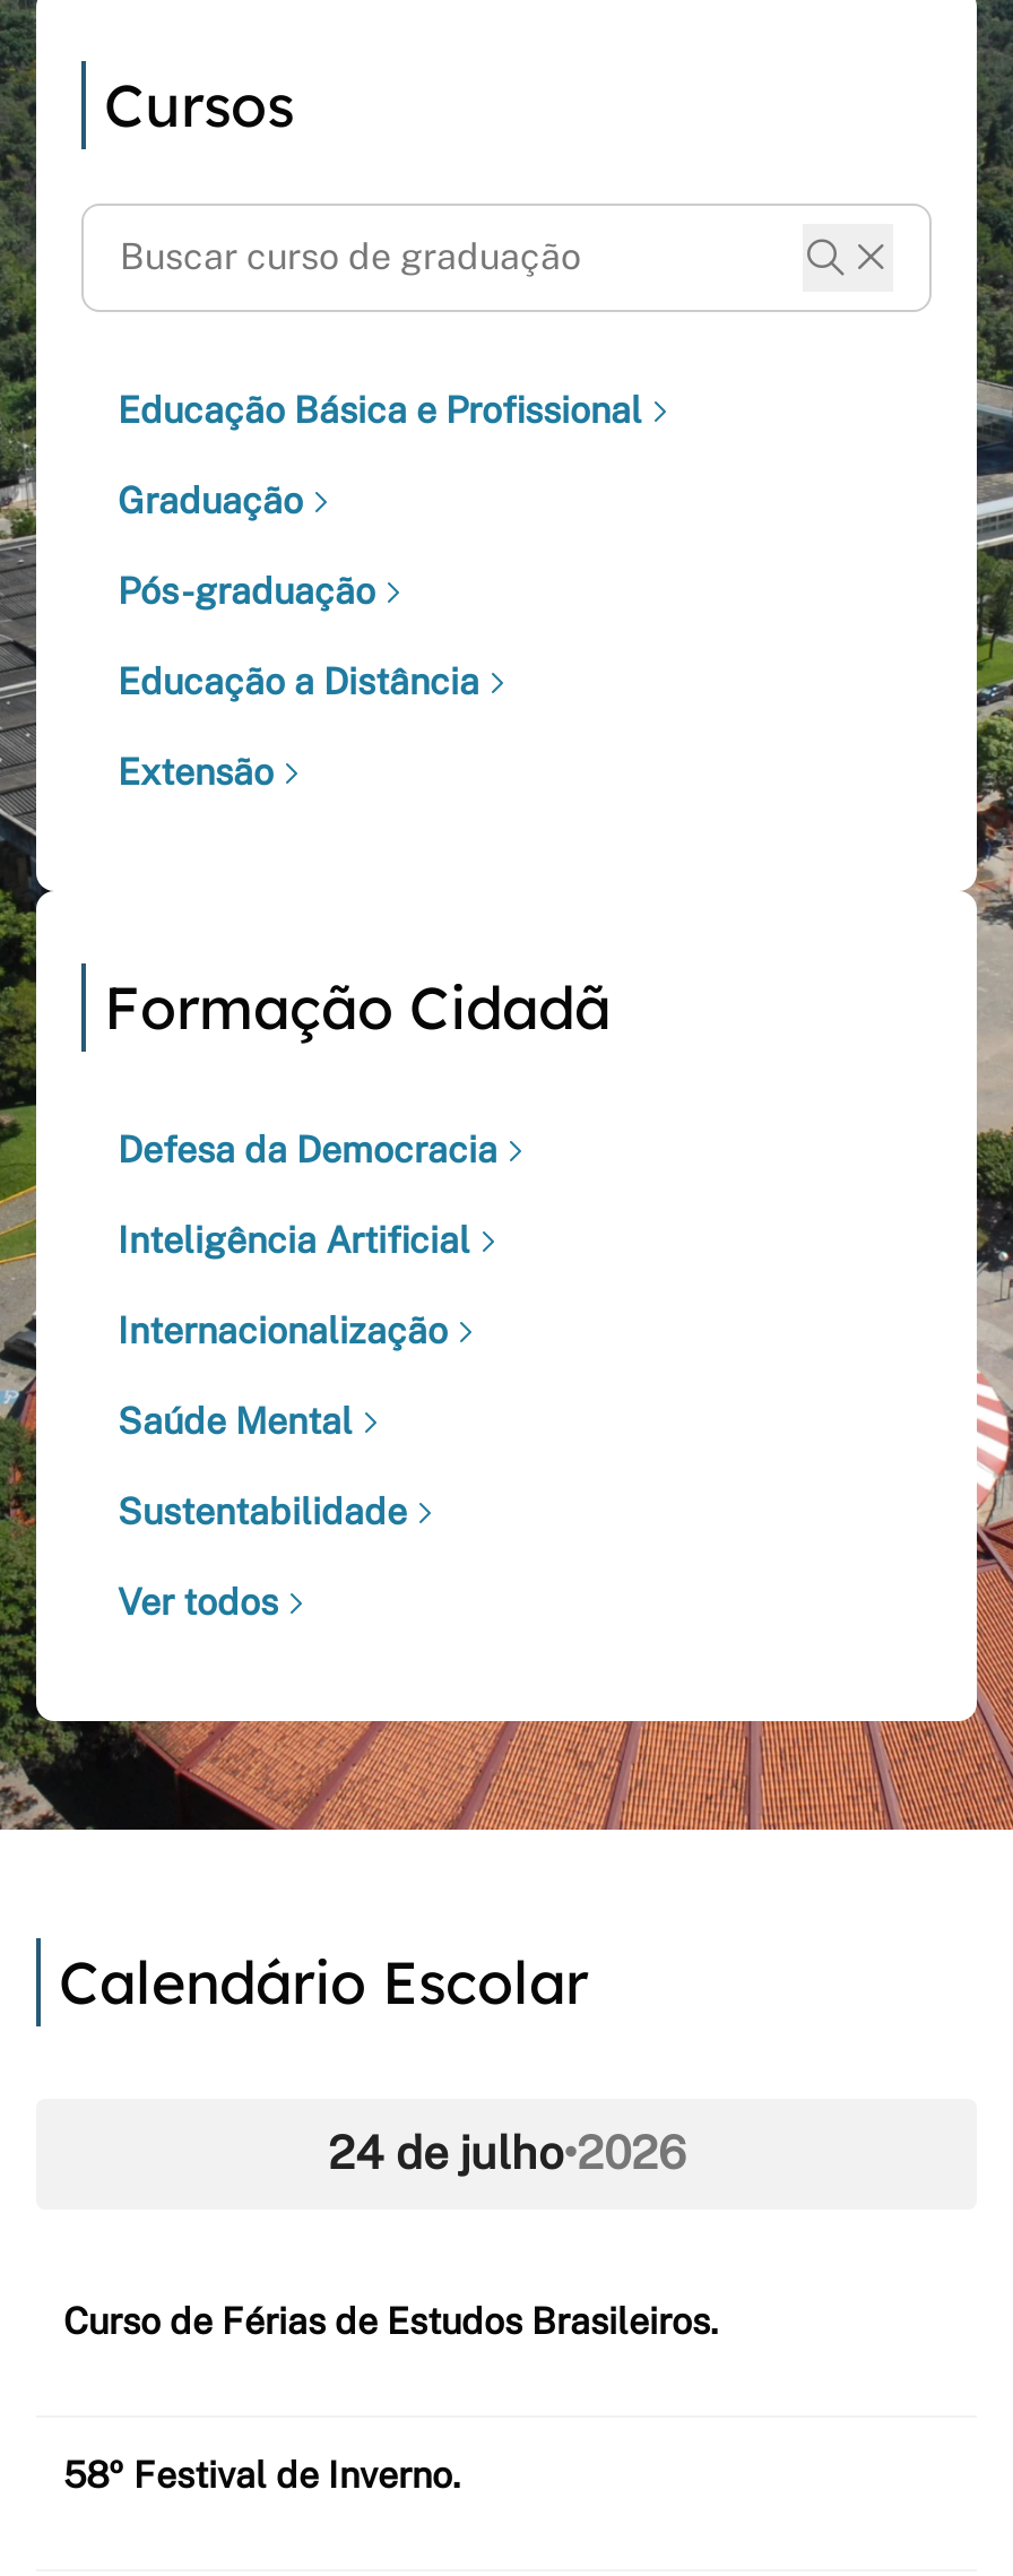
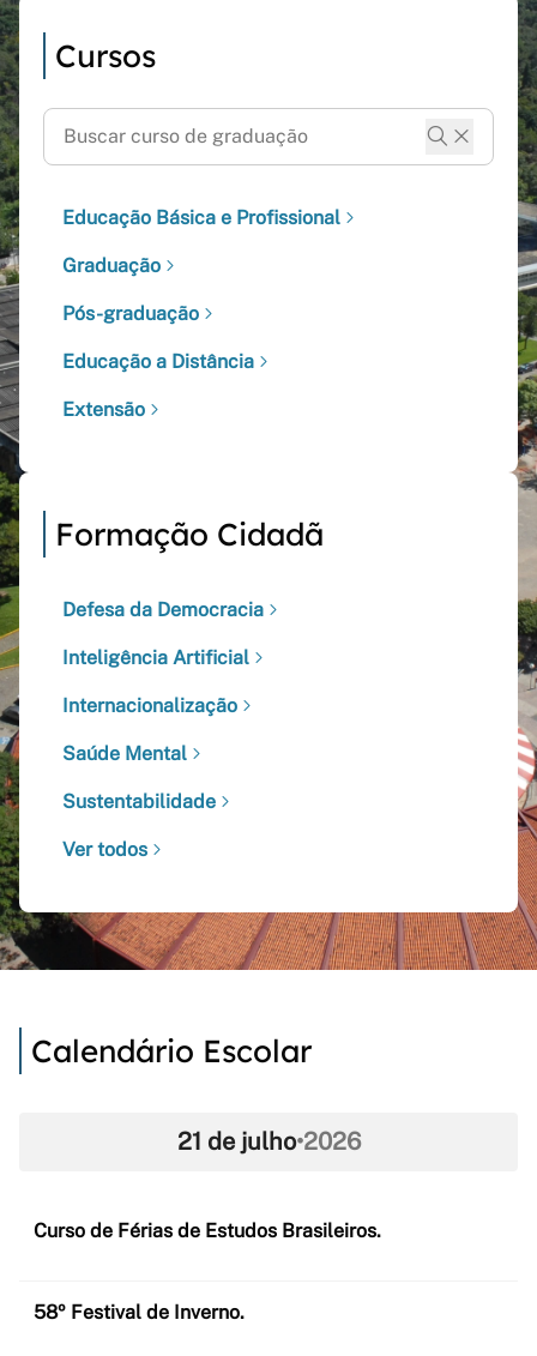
[328,2126,685,2180] 24 de julho•2026 -> [177,1127,360,1156] 21 de julho•2026

